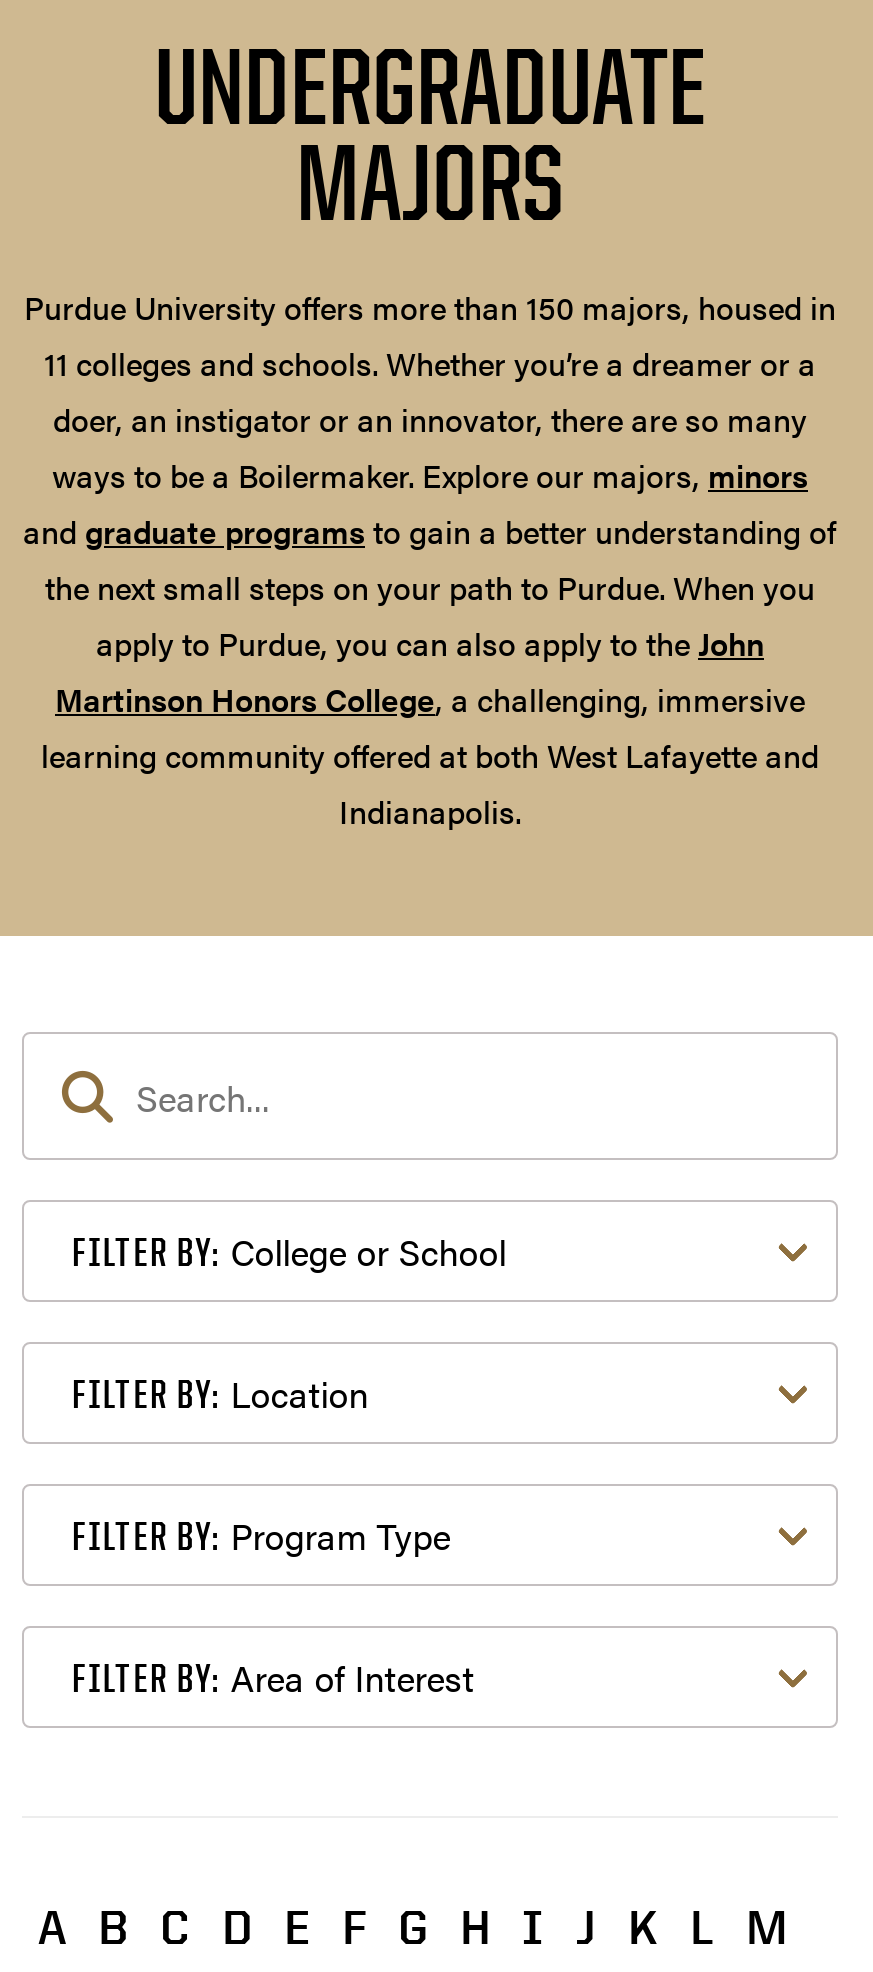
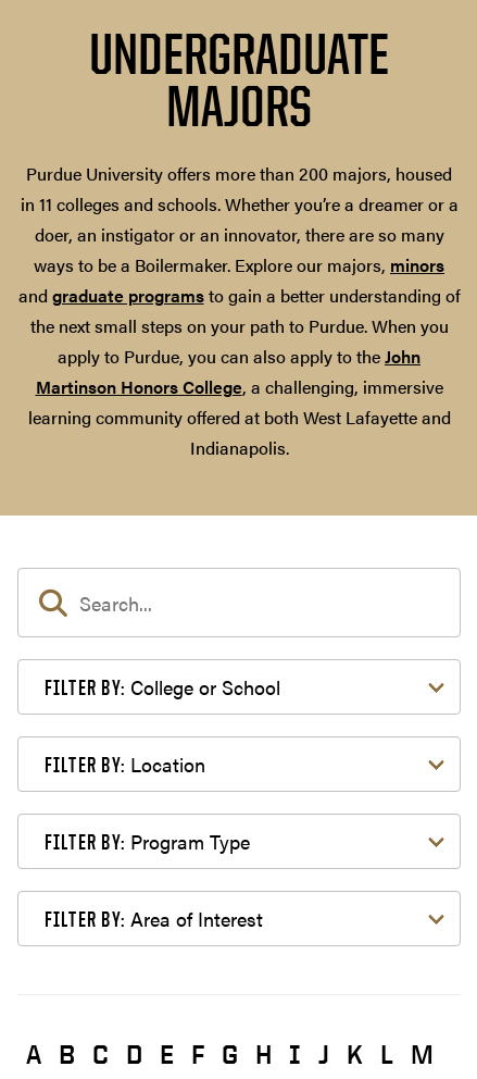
[24,284,836,386] Purdue University offers more than 150 majors, housed in | 11 colleges and schools. Whether you’re a dreamer or a -> [20,161,458,217] Purdue University offers more than 200 majors, housed | in 11 colleges and schools. Whether you’re a dreamer or a

